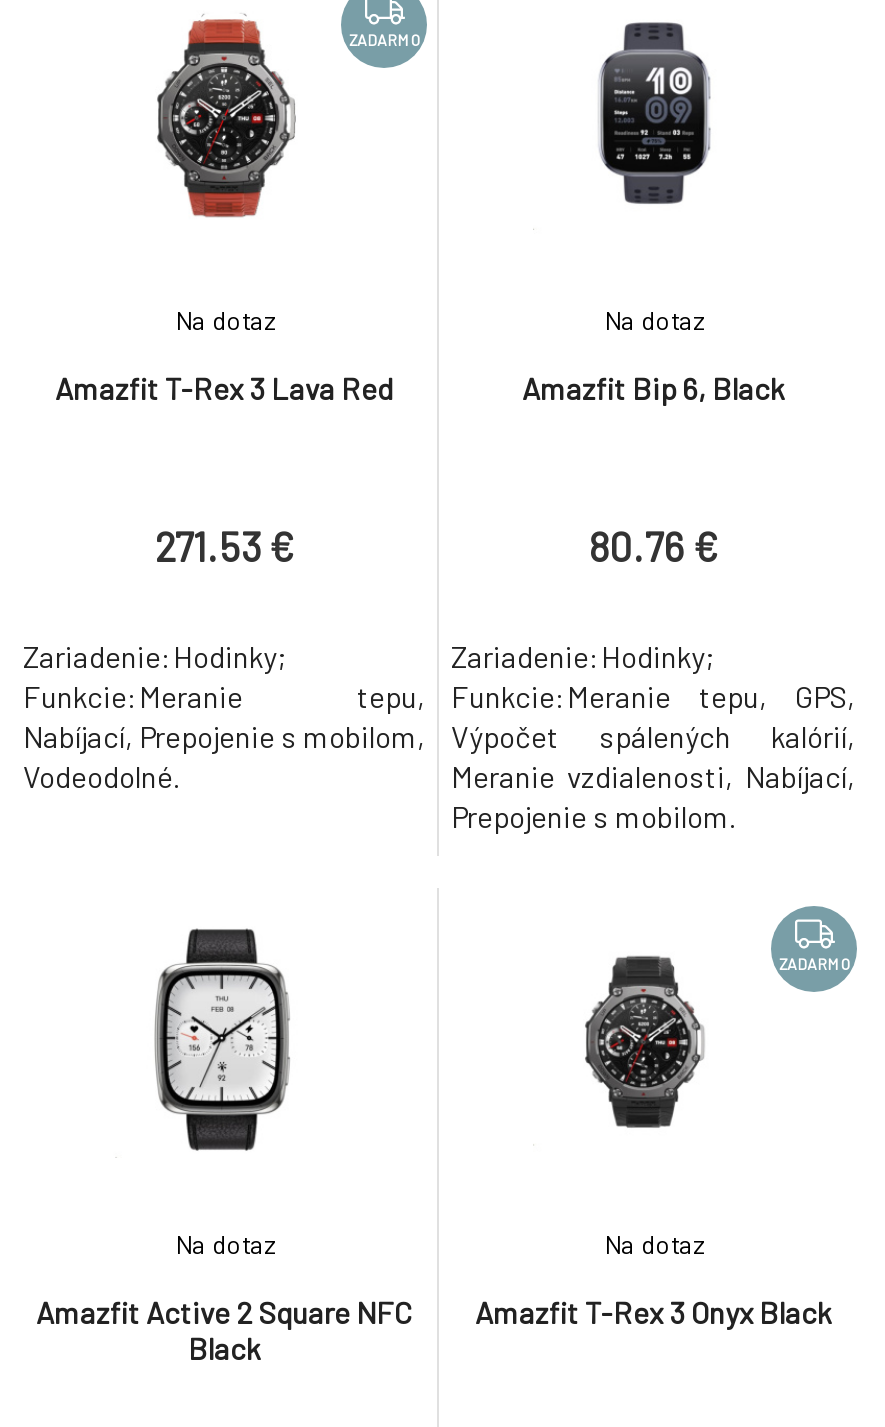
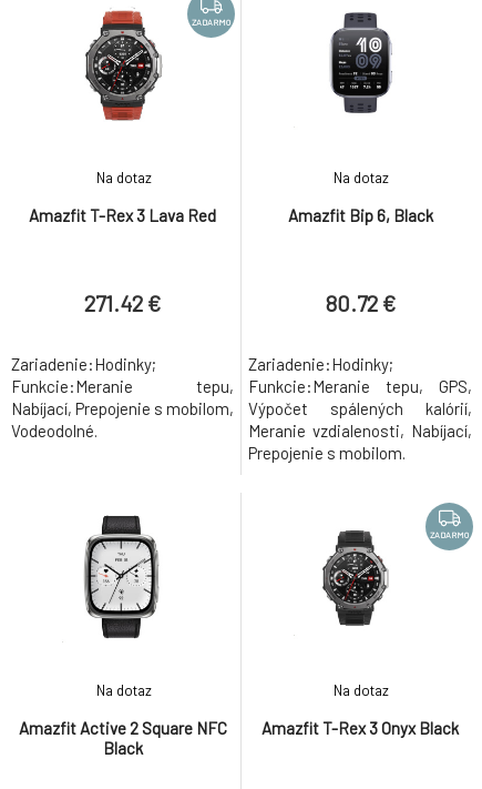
[155,521,293,569] 271.53 € -> [84,289,161,316] 271.42 €
[589,521,717,569] 80.76 € -> [325,289,395,316] 80.72 €

